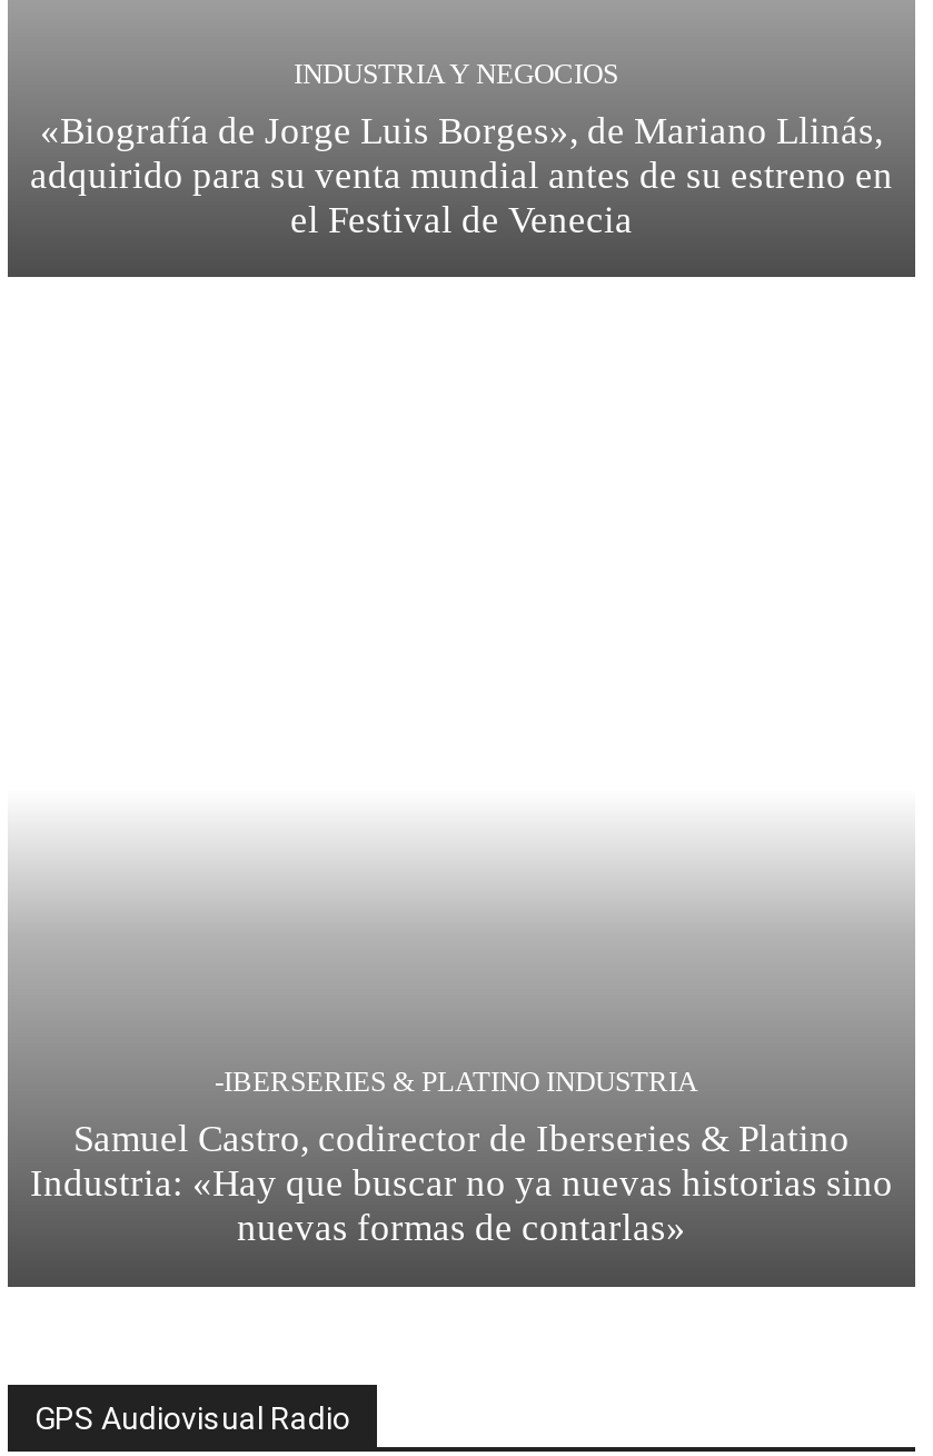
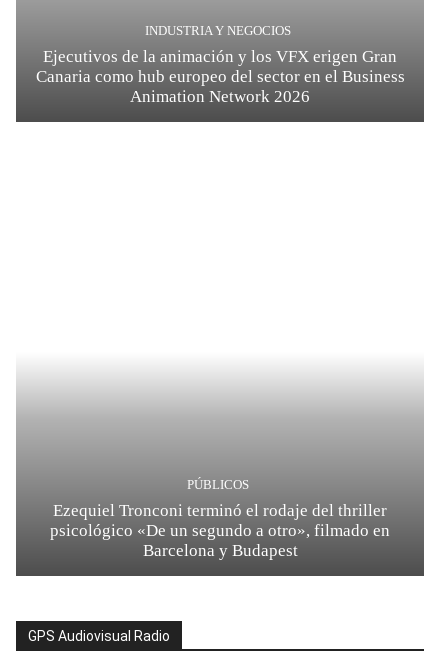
[30,109,893,240] «Biografía de Jorge Luis Borges», de Mariano Llinás, | adquirido para su venta mundial antes de su estreno en | el Festival de Venecia -> [35,47,404,106] Ejecutivos de la animación y los VFX erigen Gran | Canaria como hub europeo del sector en el Business | Animation Network 2026
[215,1065,697,1099] -IBERSERIES & PLATINO INDUSTRIA -> [186,477,248,492] PÚBLICOS
[30,1119,893,1250] Samuel Castro, codirector de Iberseries & Platino | Industria: «Hay que buscar no ya nuevas historias sino | nuevas formas de contarlas» -> [50,501,390,560] Ezequiel Tronconi terminó el rodaje del thriller | psicológico «De un segundo a otro», filmado en | Barcelona y Budapest

